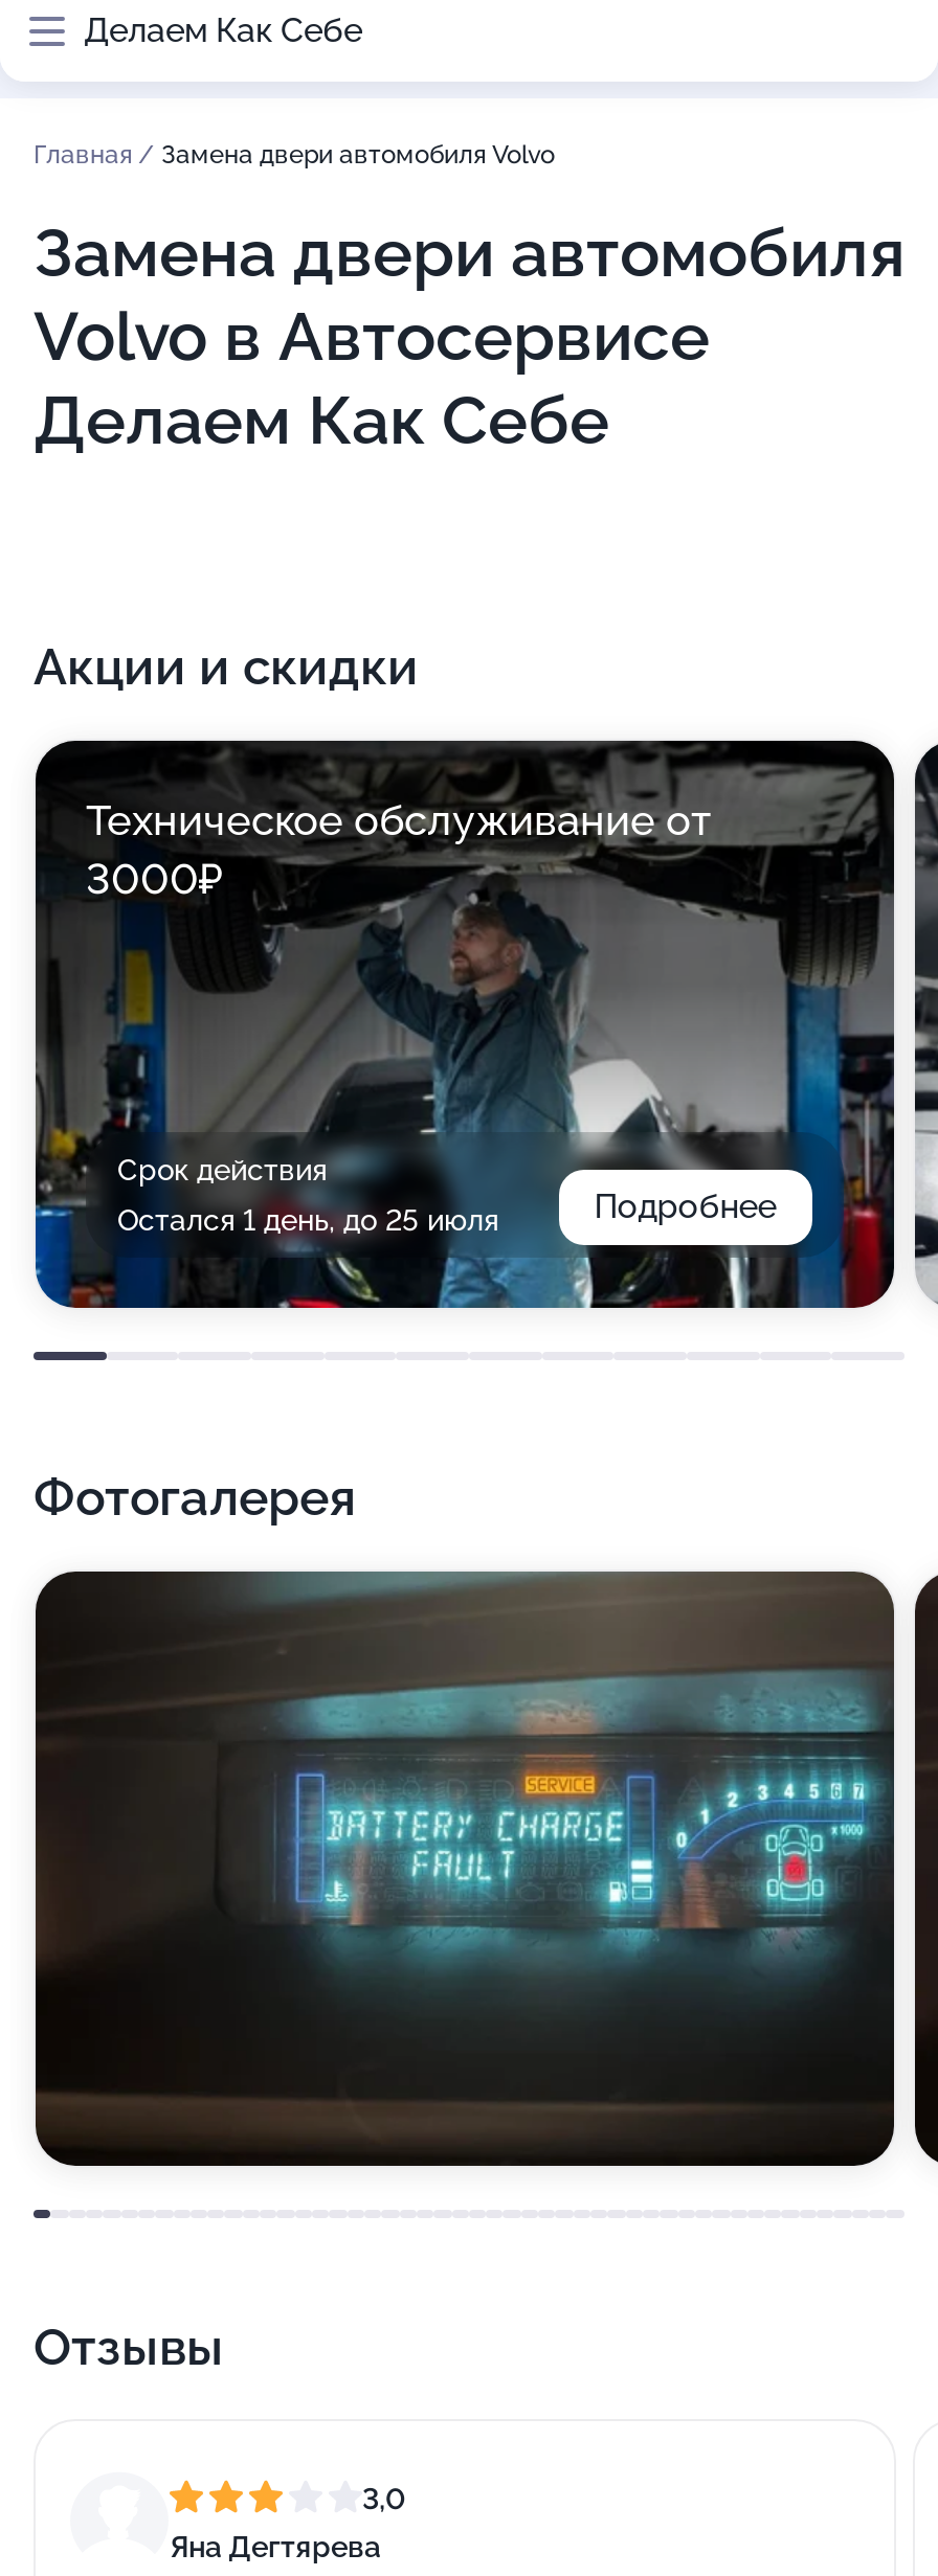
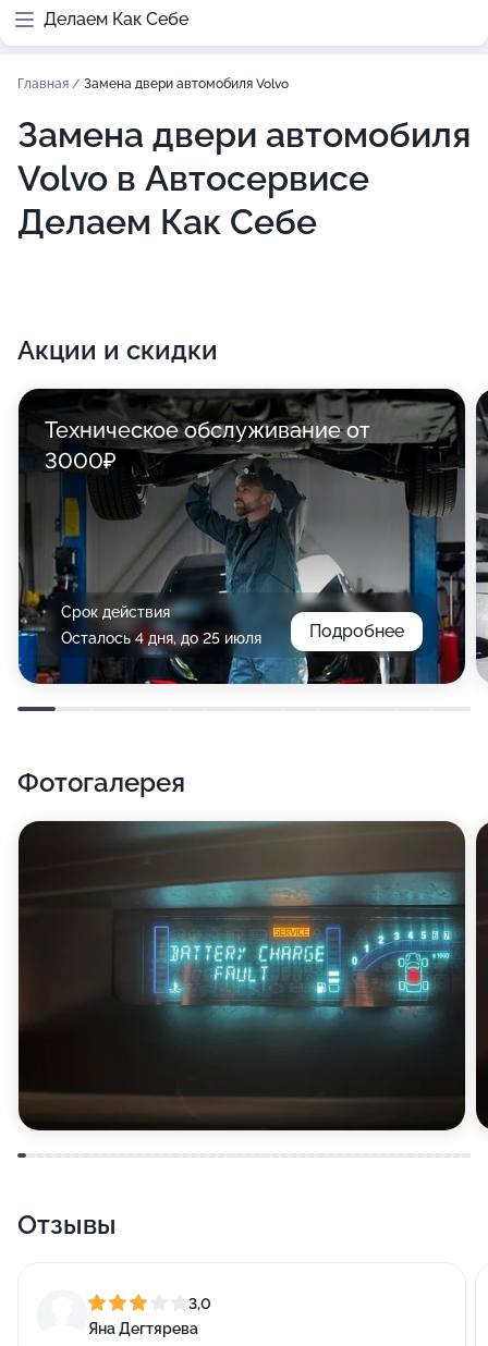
[117,1203,498,1237] Остался 1 день, до 25 июля -> [61,629,261,647] Осталось 4 дня, до 25 июля

